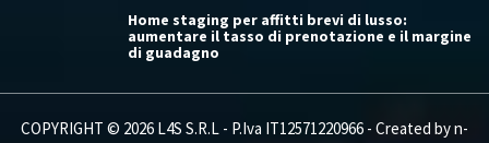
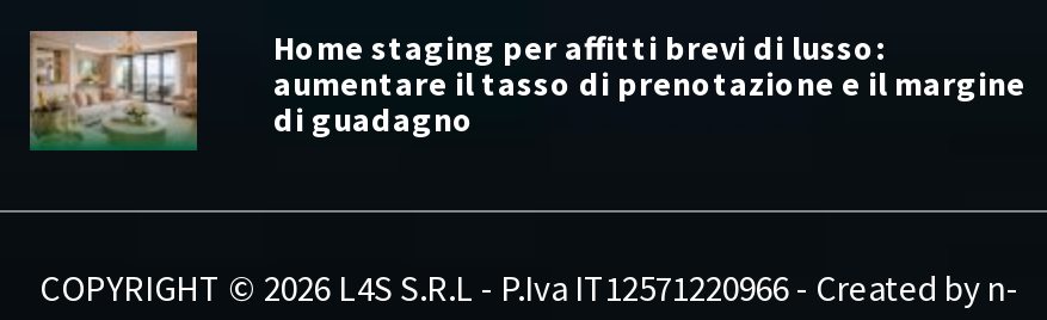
none -> [27,29,199,150] [image]

